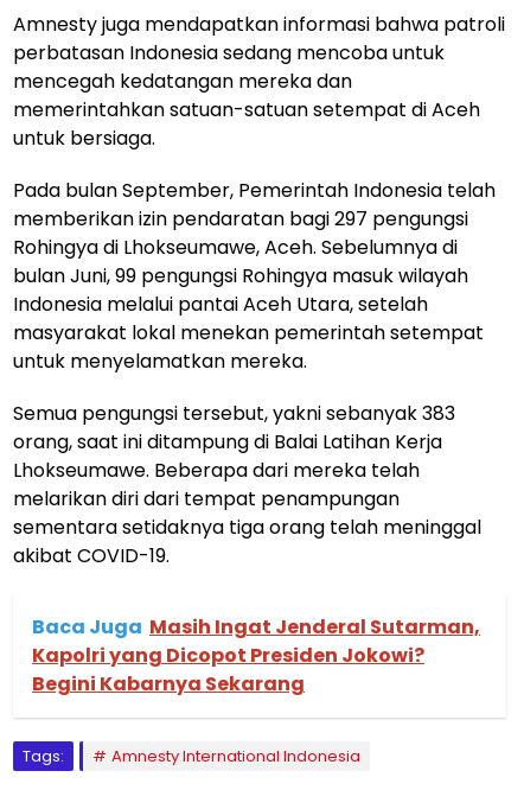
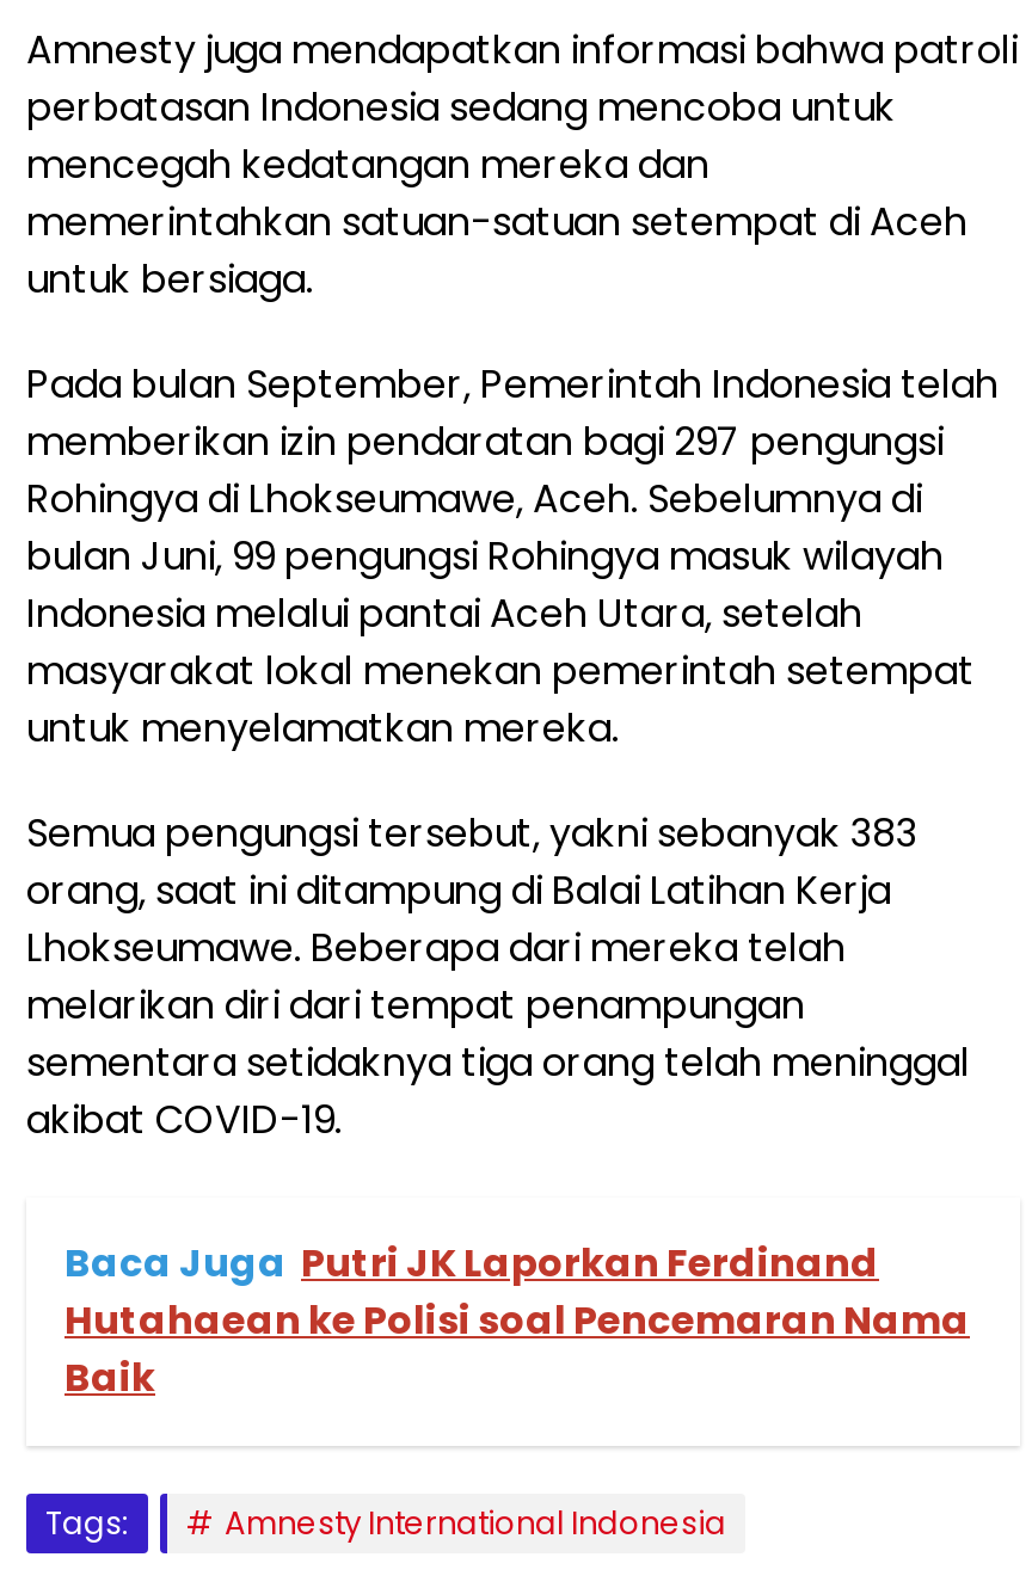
[32,613,480,697] Baca Juga Masih Ingat Jenderal Sutarman, | Kapolri yang Dicopot Presiden Jokowi? | Begini Kabarnya Sekarang -> [64,1236,970,1405] Baca Juga Putri JK Laporkan Ferdinand | Hutahaean ke Polisi soal Pencemaran Nama | Baik

